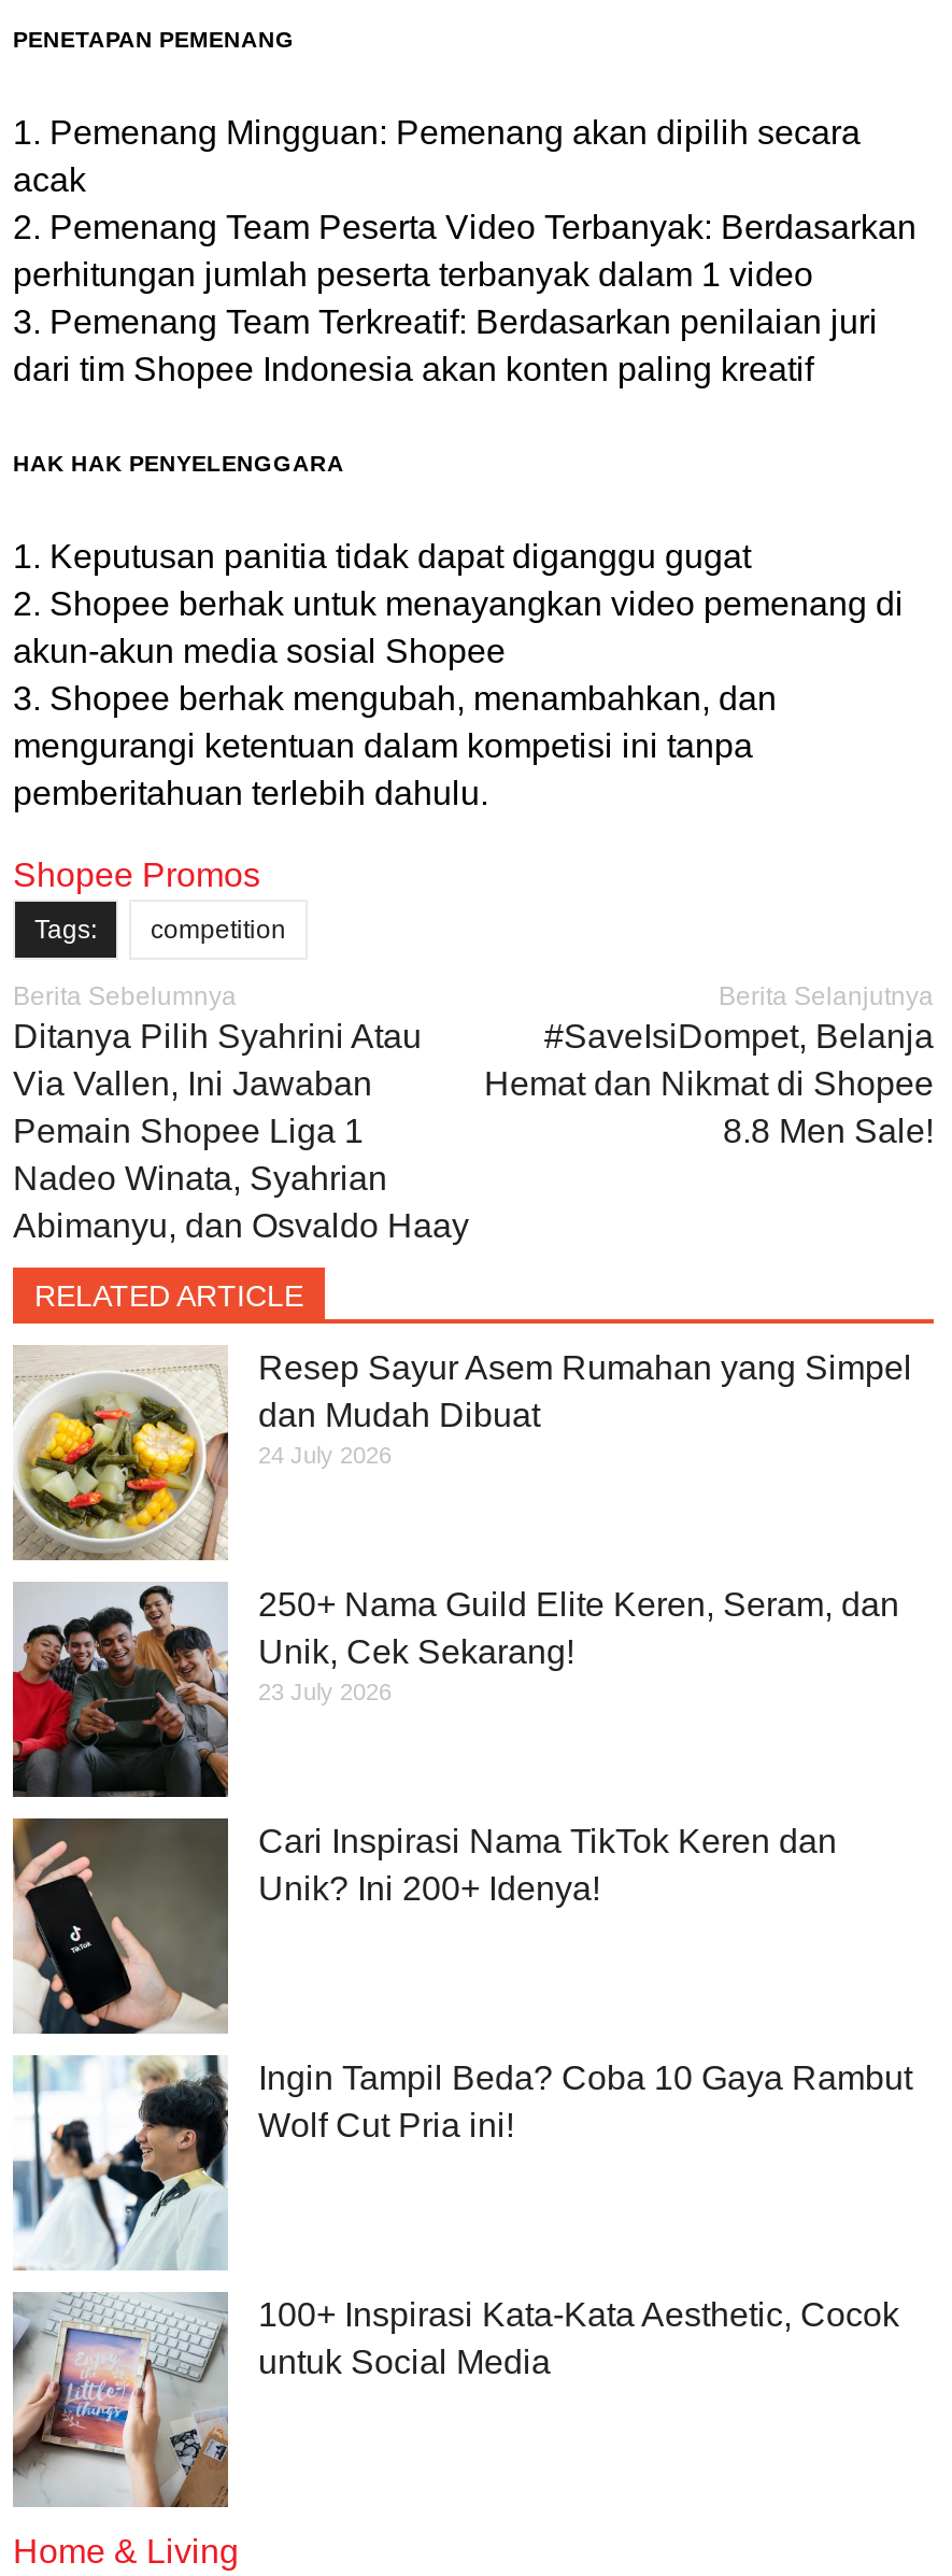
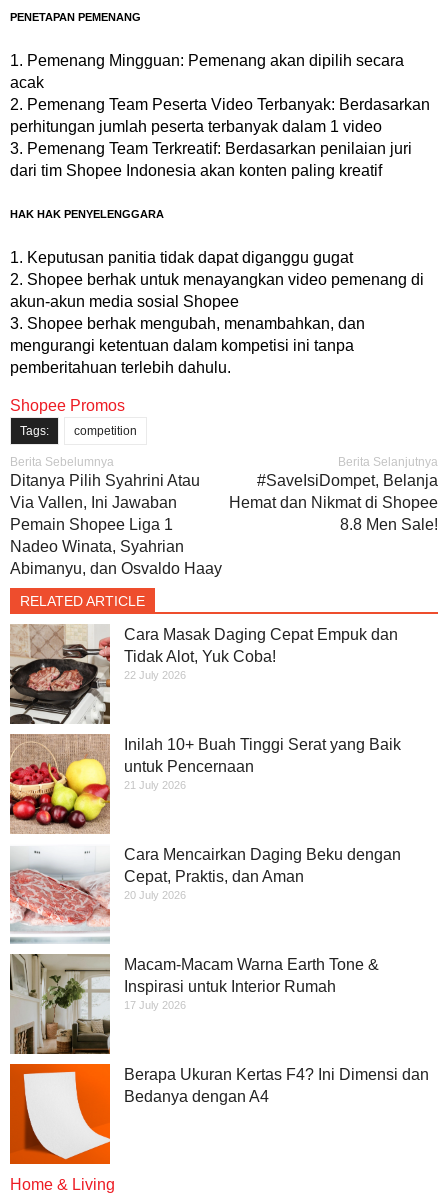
[13,1347,912,1560] [image] | Resep Sayur Asem Rumahan yang Simpel | dan Mudah Dibuat | 24 July 2026 -> [9,624,398,725] [image] | Cara Masak Daging Cepat Empuk dan | Tidak Alot, Yuk Coba! | 22 July 2026
[11,1584,899,1799] [image] | 250+ Nama Guild Elite Keren, Seram, dan | Unik, Cek Sekarang! | 23 July 2026 -> [9,734,401,834] [image] | Inilah 10+ Buah Tinggi Serat yang Baik | untuk Pencernaan | 21 July 2026
[11,1816,837,2036] [image] | Cari Inspirasi Nama TikTok Keren dan | Unik? Ini 200+ Idenya! -> [10,844,401,944] [image] | Cara Mencairkan Daging Beku dengan | Cepat, Praktis, dan Aman | 20 July 2026
[13,2053,912,2270] [image] | Ingin Tampil Beda? Coba 10 Gaya Rambut | Wolf Cut Pria ini! -> [9,953,379,1055] [image] | Macam-Macam Warna Earth Tone & | Inspirasi untuk Interior Rumah | 17 July 2026
[11,2292,899,2509] [image] | 100+ Inspirasi Kata-Kata Aesthetic, Cocok | untuk Social Media -> [9,1063,429,1165] [image] | Berapa Ukuran Kertas F4? Ini Dimensi dan | Bedanya dengan A4

